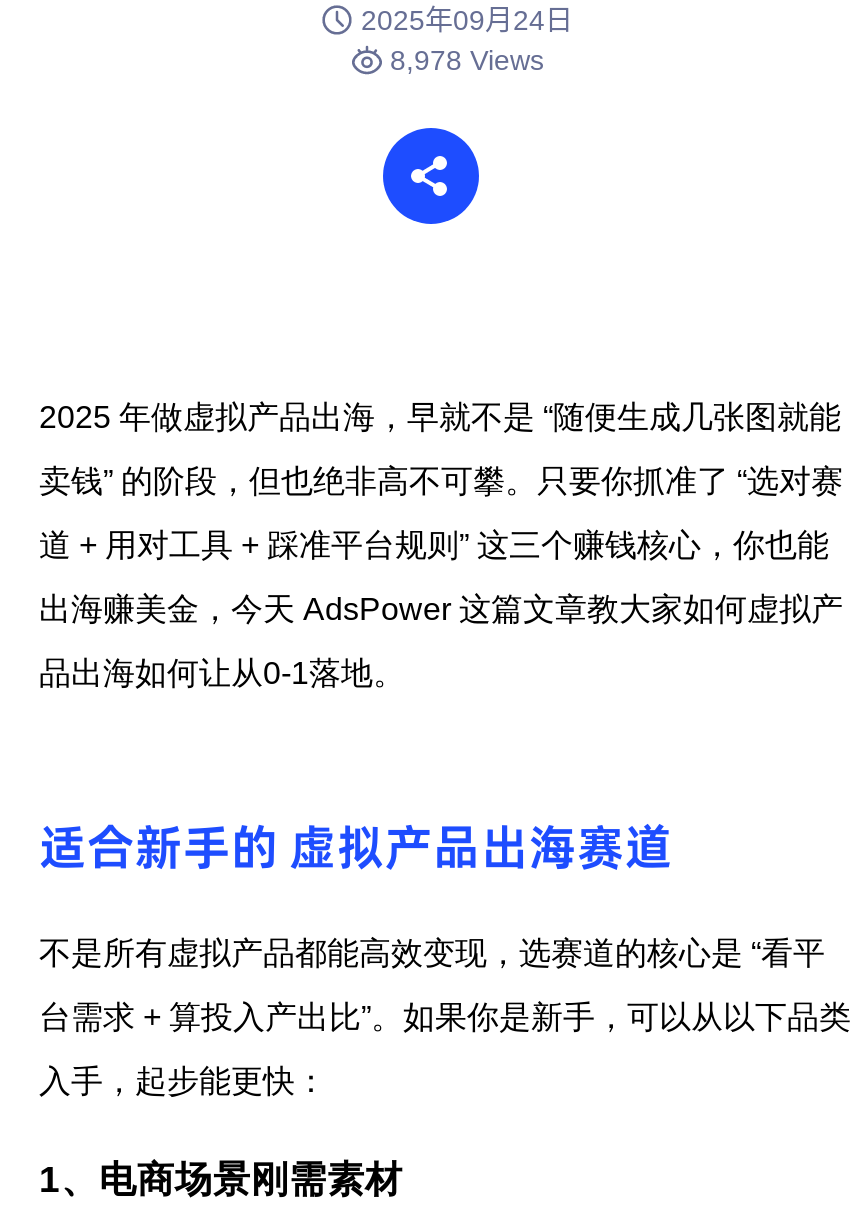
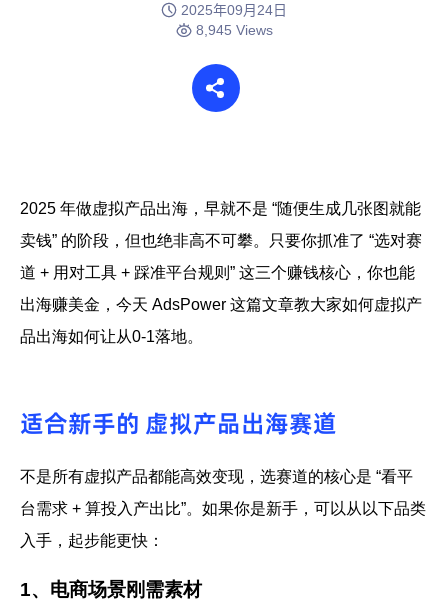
[390,44,544,76] 8,978 Views -> [195,22,272,38] 8,945 Views

